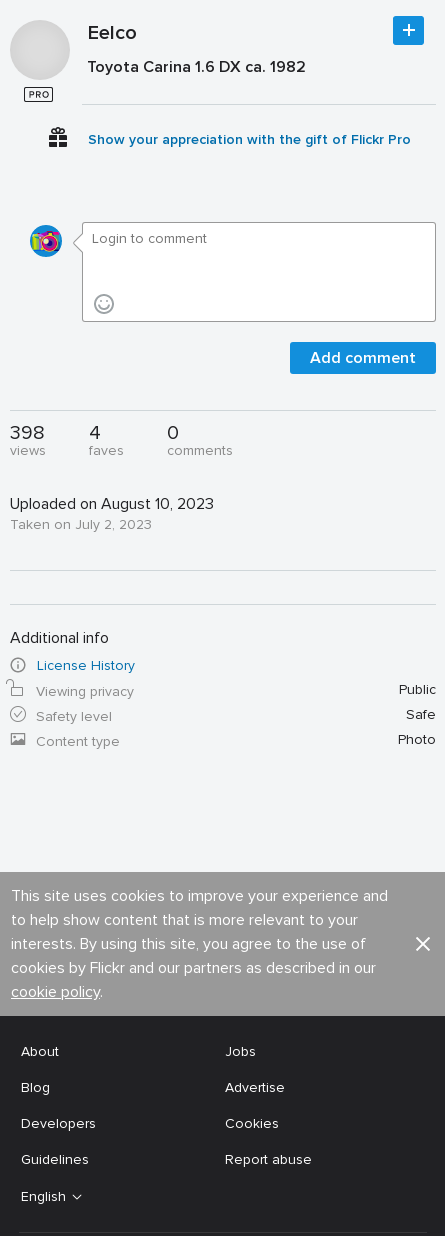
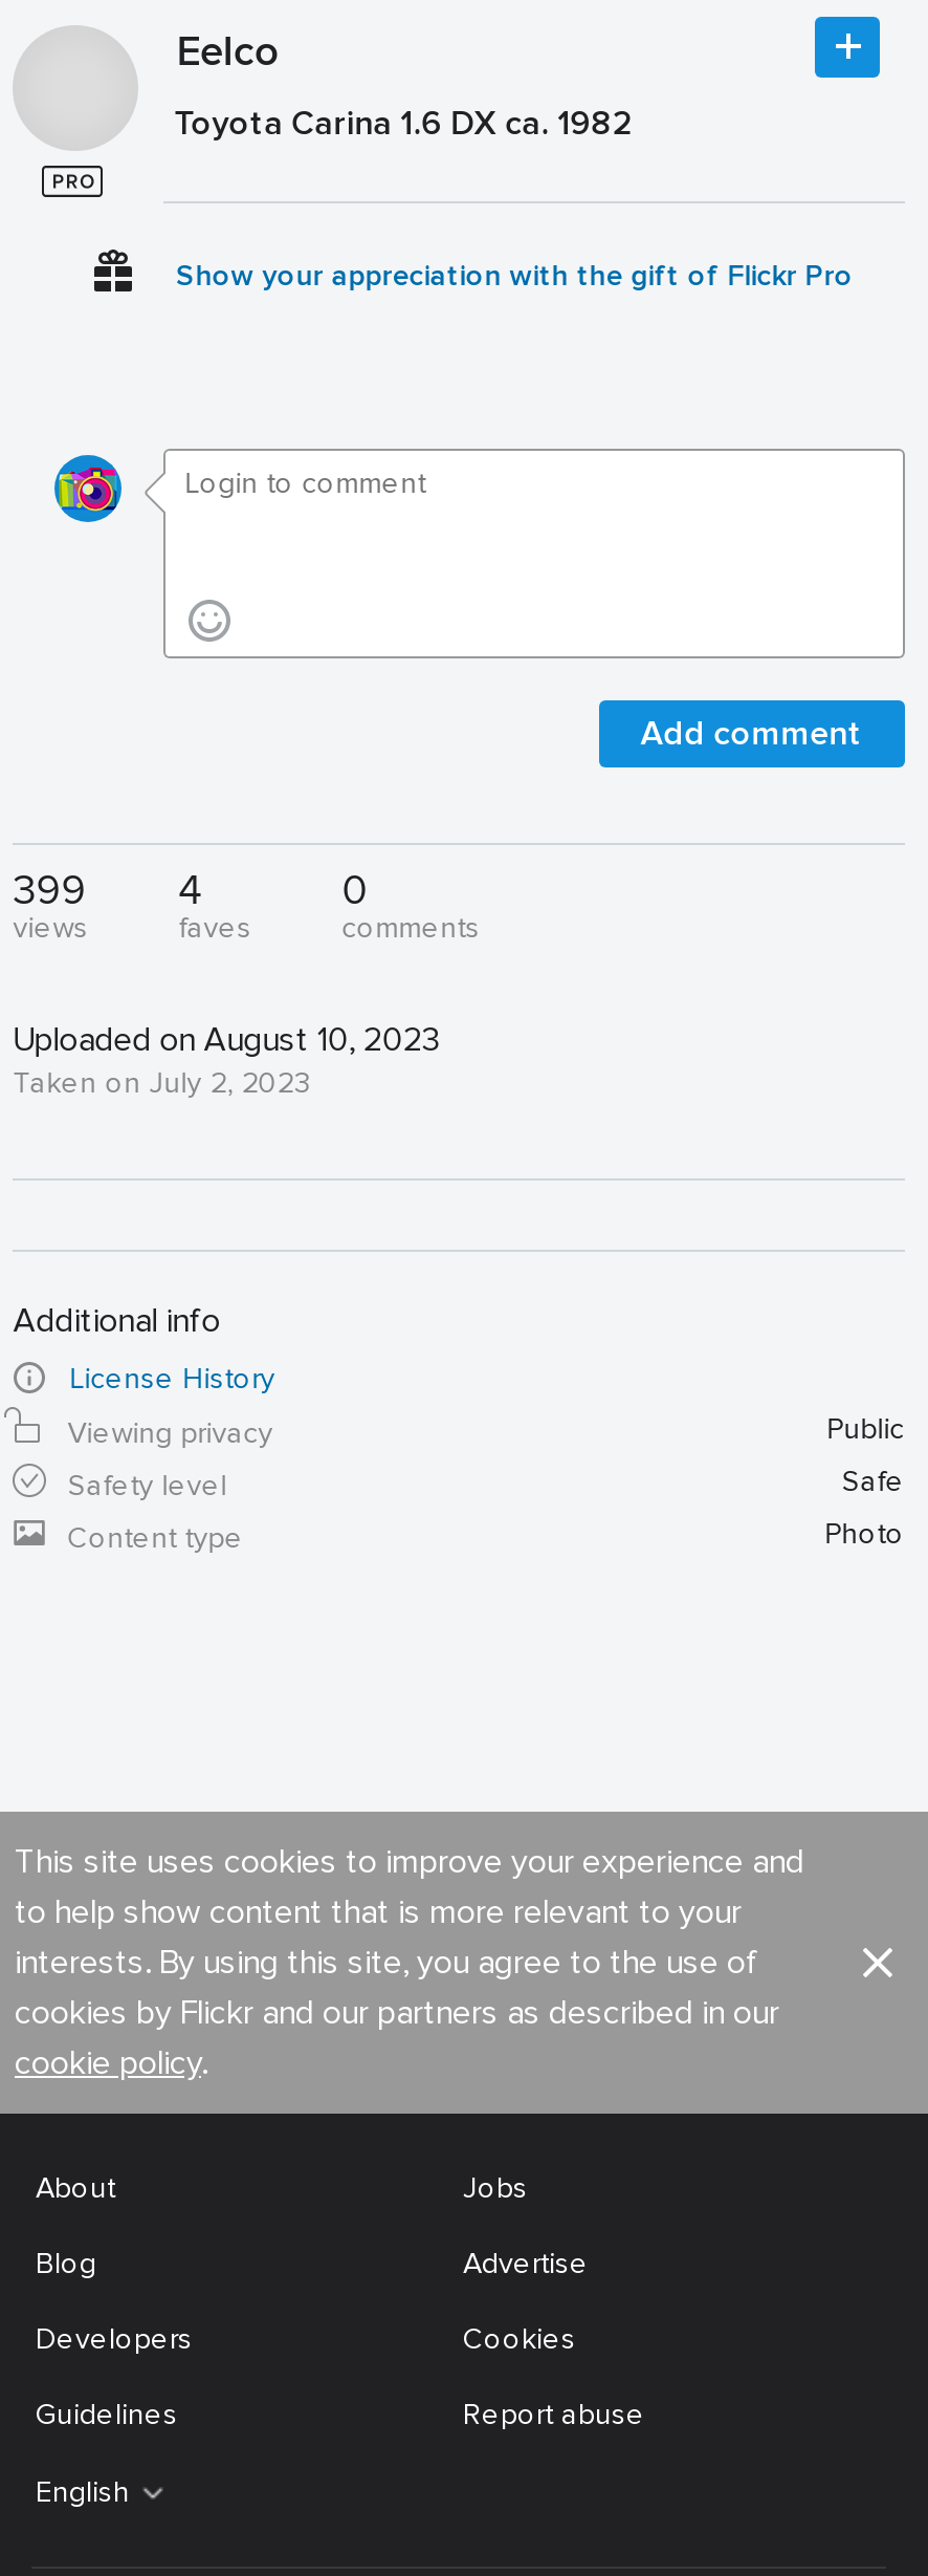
[10,421,101,445] 398 4 -> [13,866,204,916] 399 4

